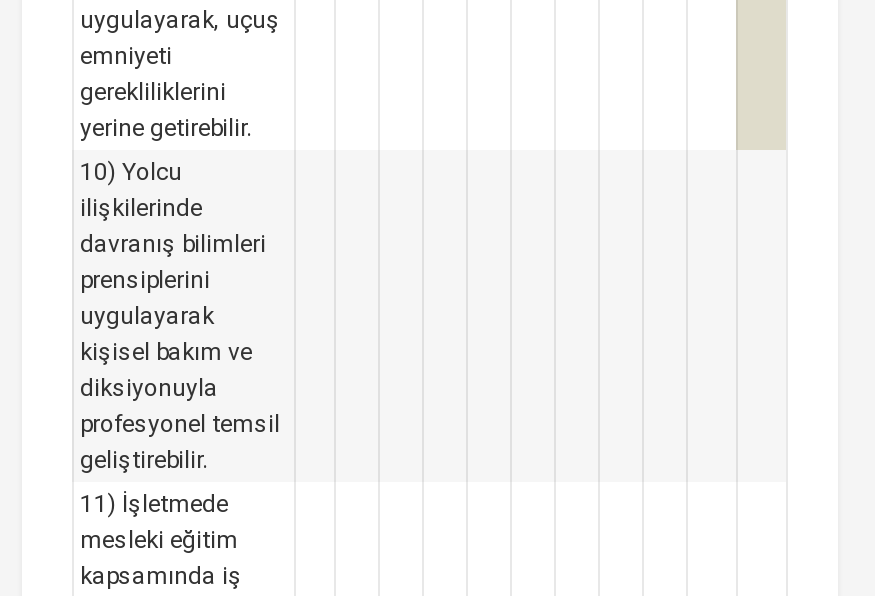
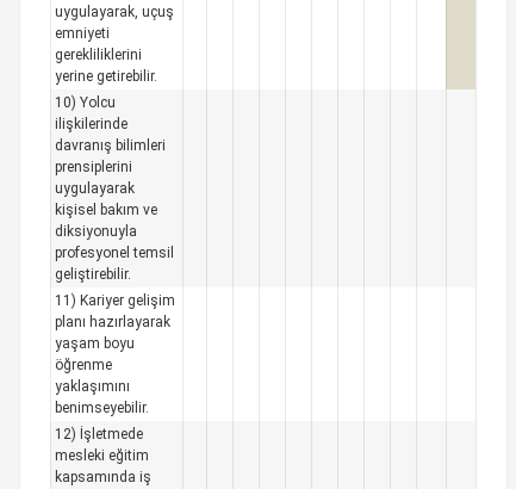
[80,490,228,518] 11) İşletmede -> [55,292,175,442] 11) Kariyer gelişim | planı hazırlayarak | yaşam boyu | öğrenme | yaklaşımını | benimseyebilir. | 12) İşletmede

